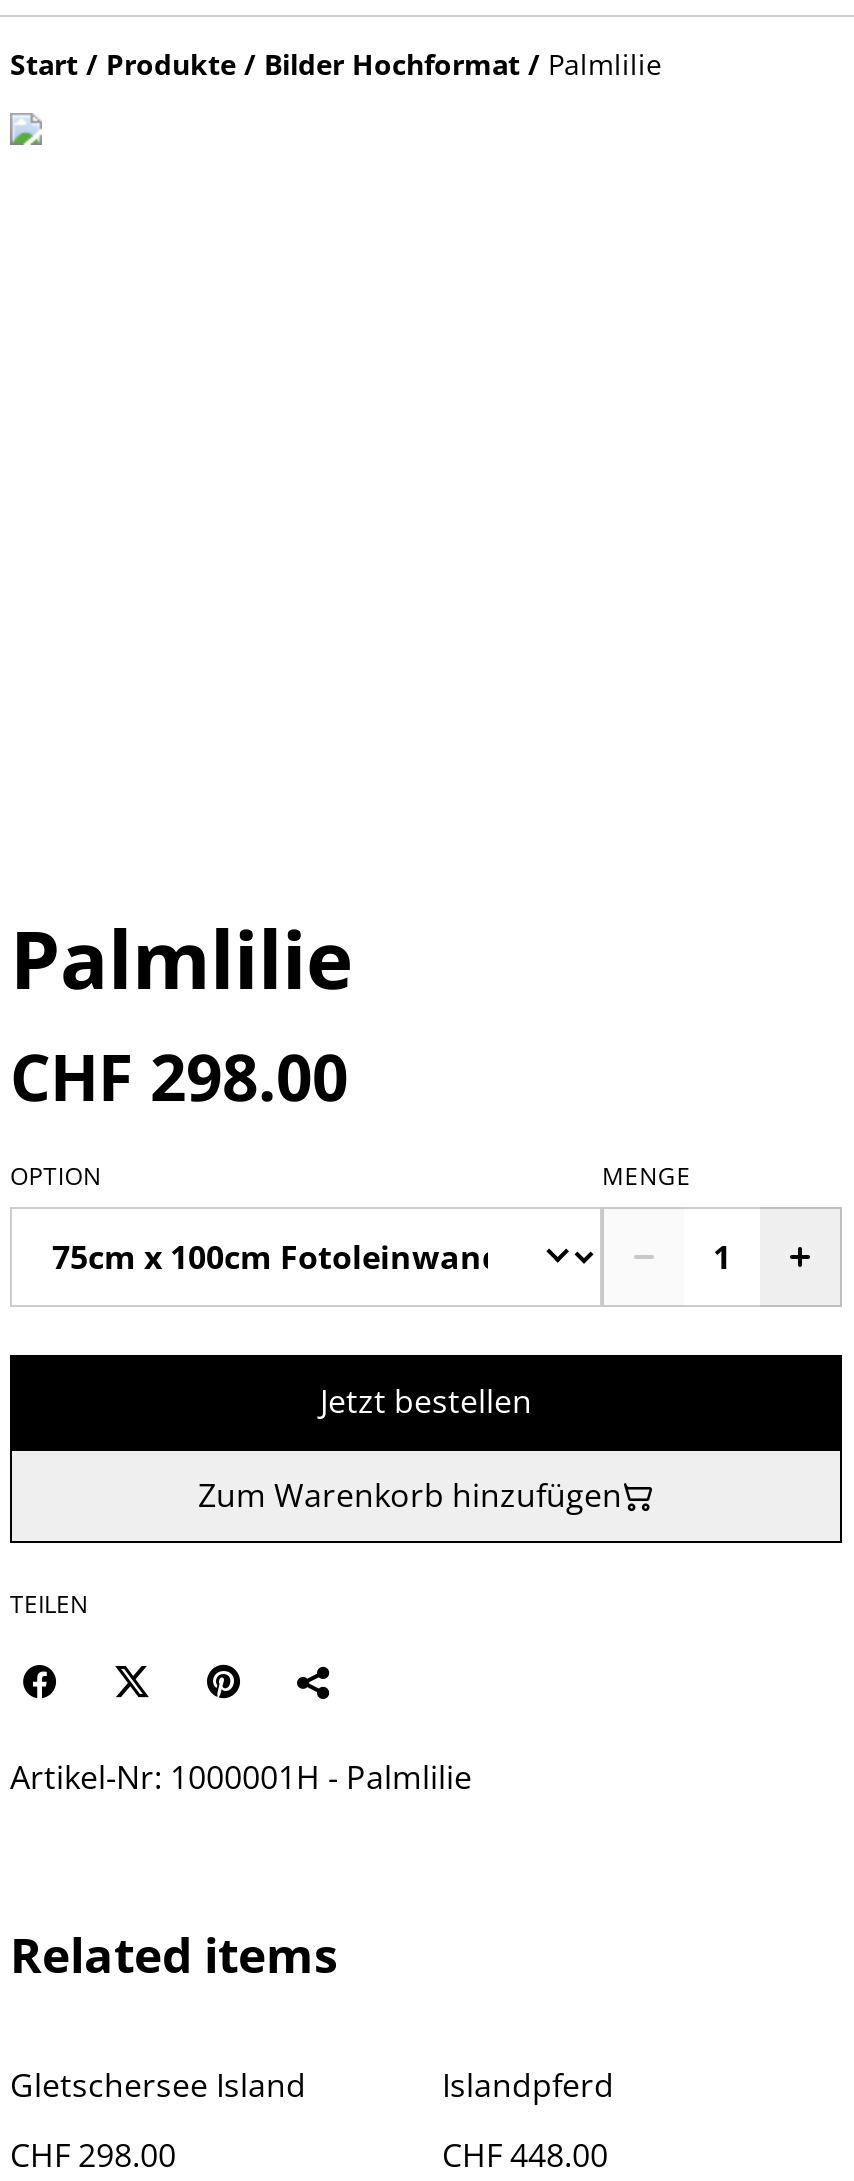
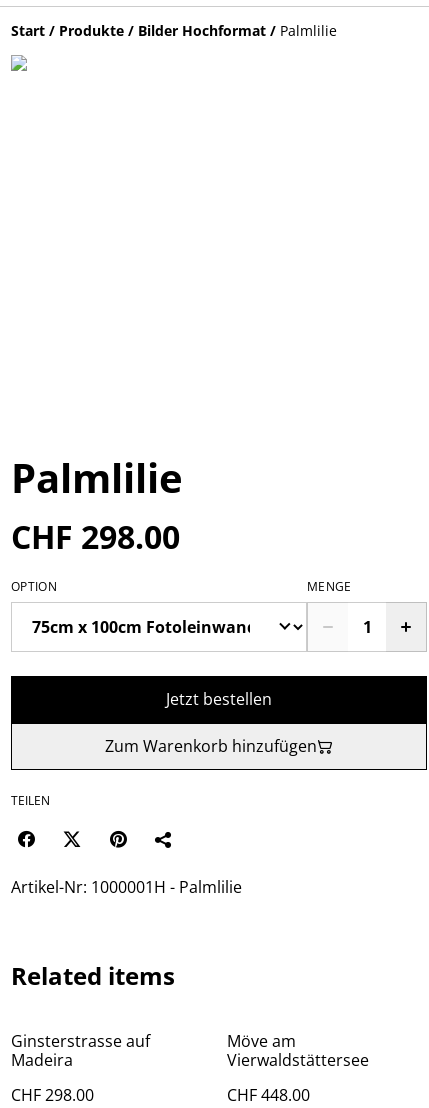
[10,2063,306,2107] Gletschersee Island -> [11,1030,150,1071] Ginsterstrasse auf | Madeira
[442,2063,614,2107] Islandpferd -> [227,1030,369,1071] Möve am | Vierwaldstättersee

